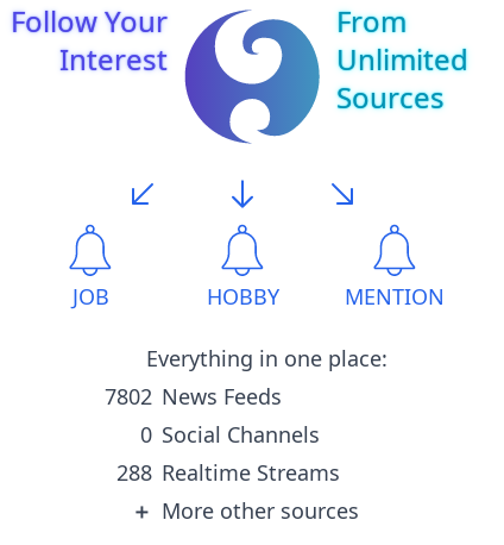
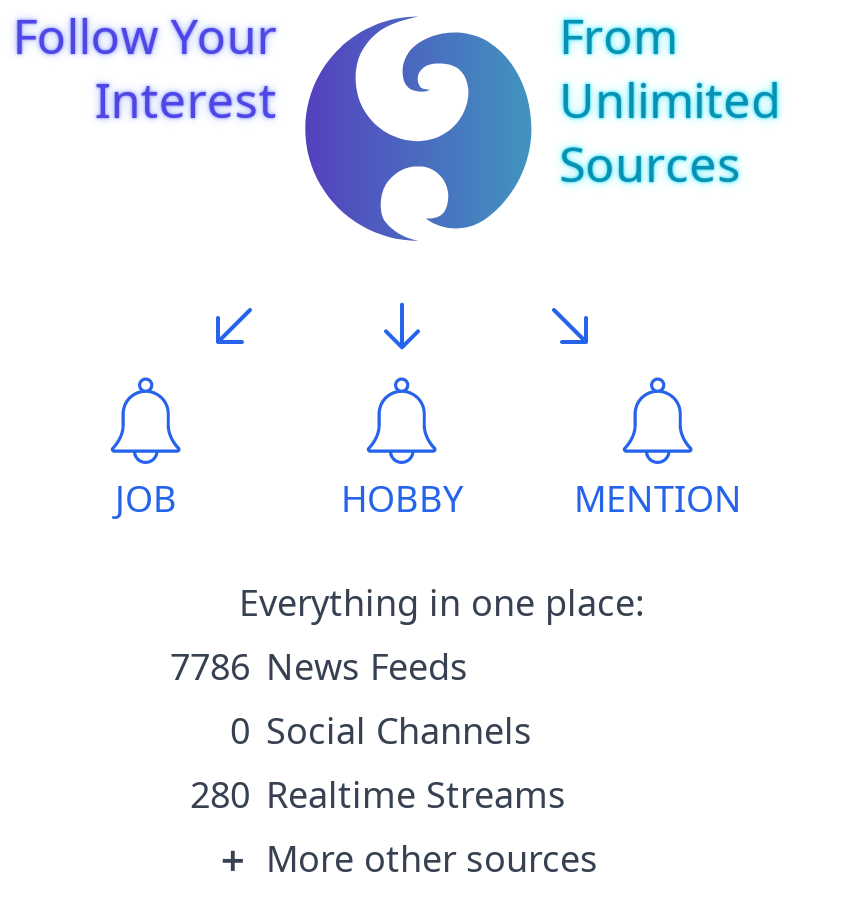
[105,382,282,411] 7802 News Feeds -> [170,643,468,691] 7786 News Feeds
[116,458,340,487] 288 Realtime Streams -> [190,771,566,819] 280 Realtime Streams

